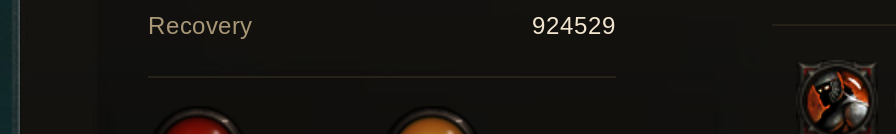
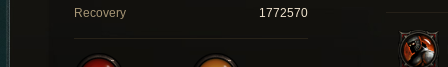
[532,12,616,40] 924529 -> [259,6,308,20] 1772570

